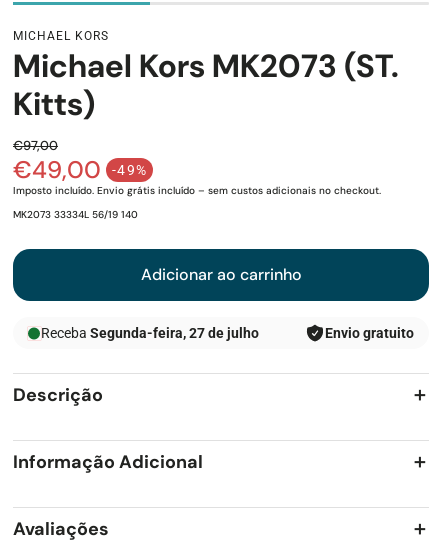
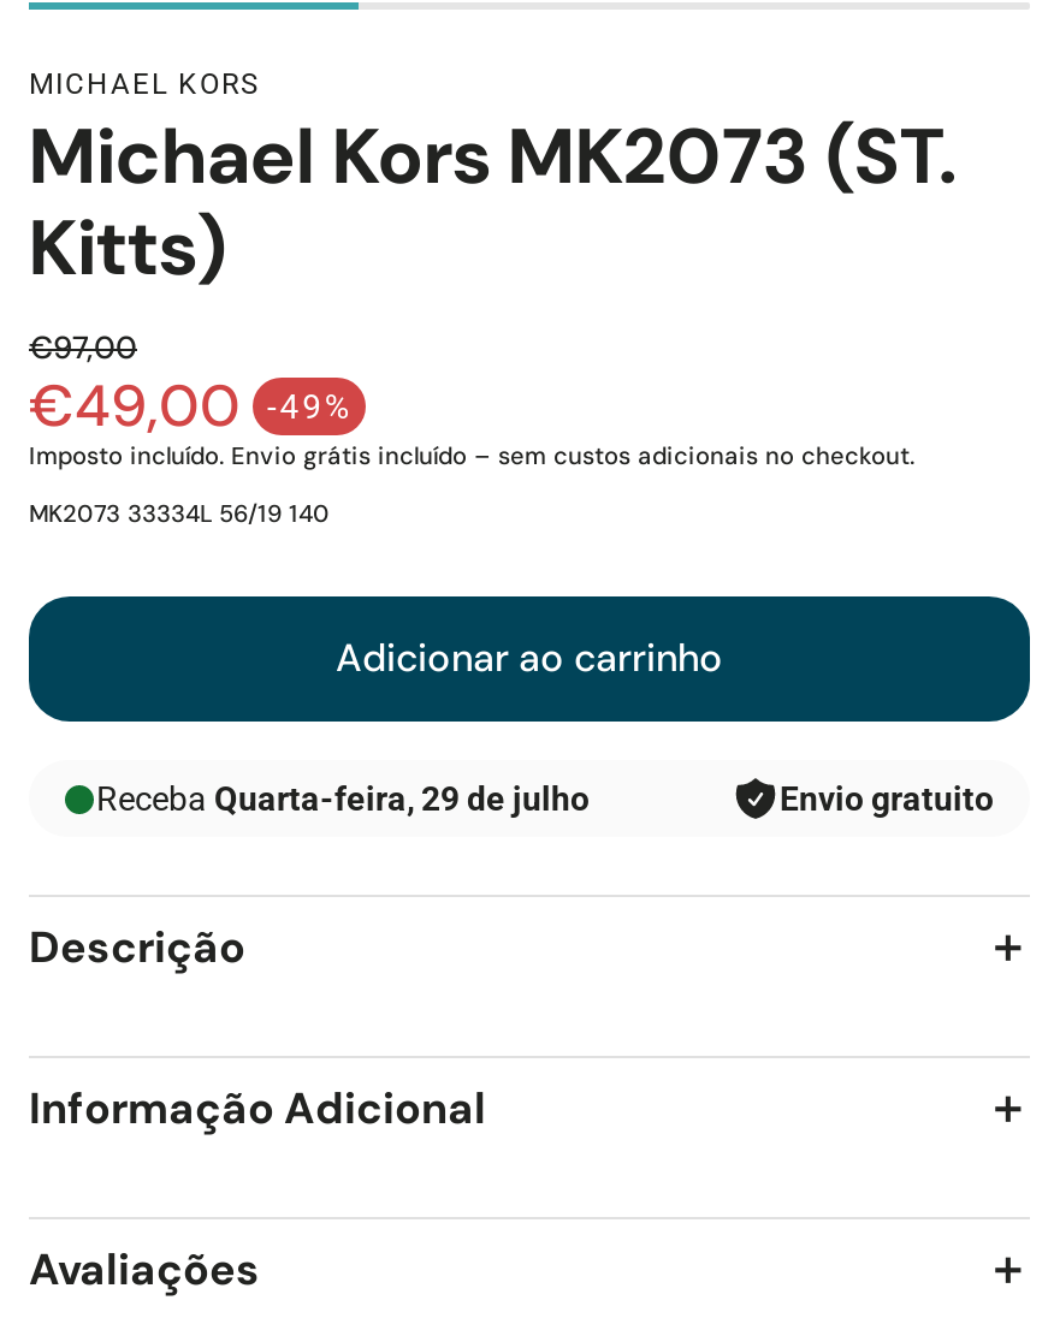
[41,325,259,341] Receba Segunda-feira, 27 de julho -> [96,779,590,818] Receba Quarta-feira, 29 de julho

